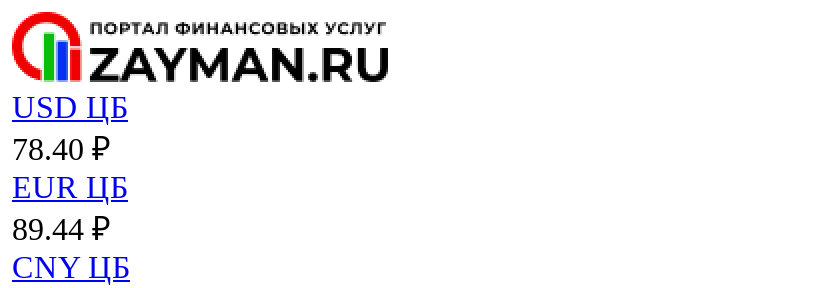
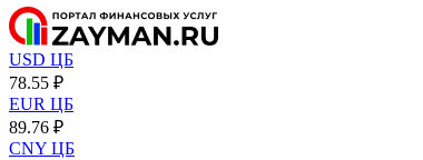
[12,131,110,165] 78.40 ₽ -> [9,73,63,92] 78.55 ₽
[12,211,110,245] 89.44 ₽ -> [9,117,63,136] 89.76 ₽

